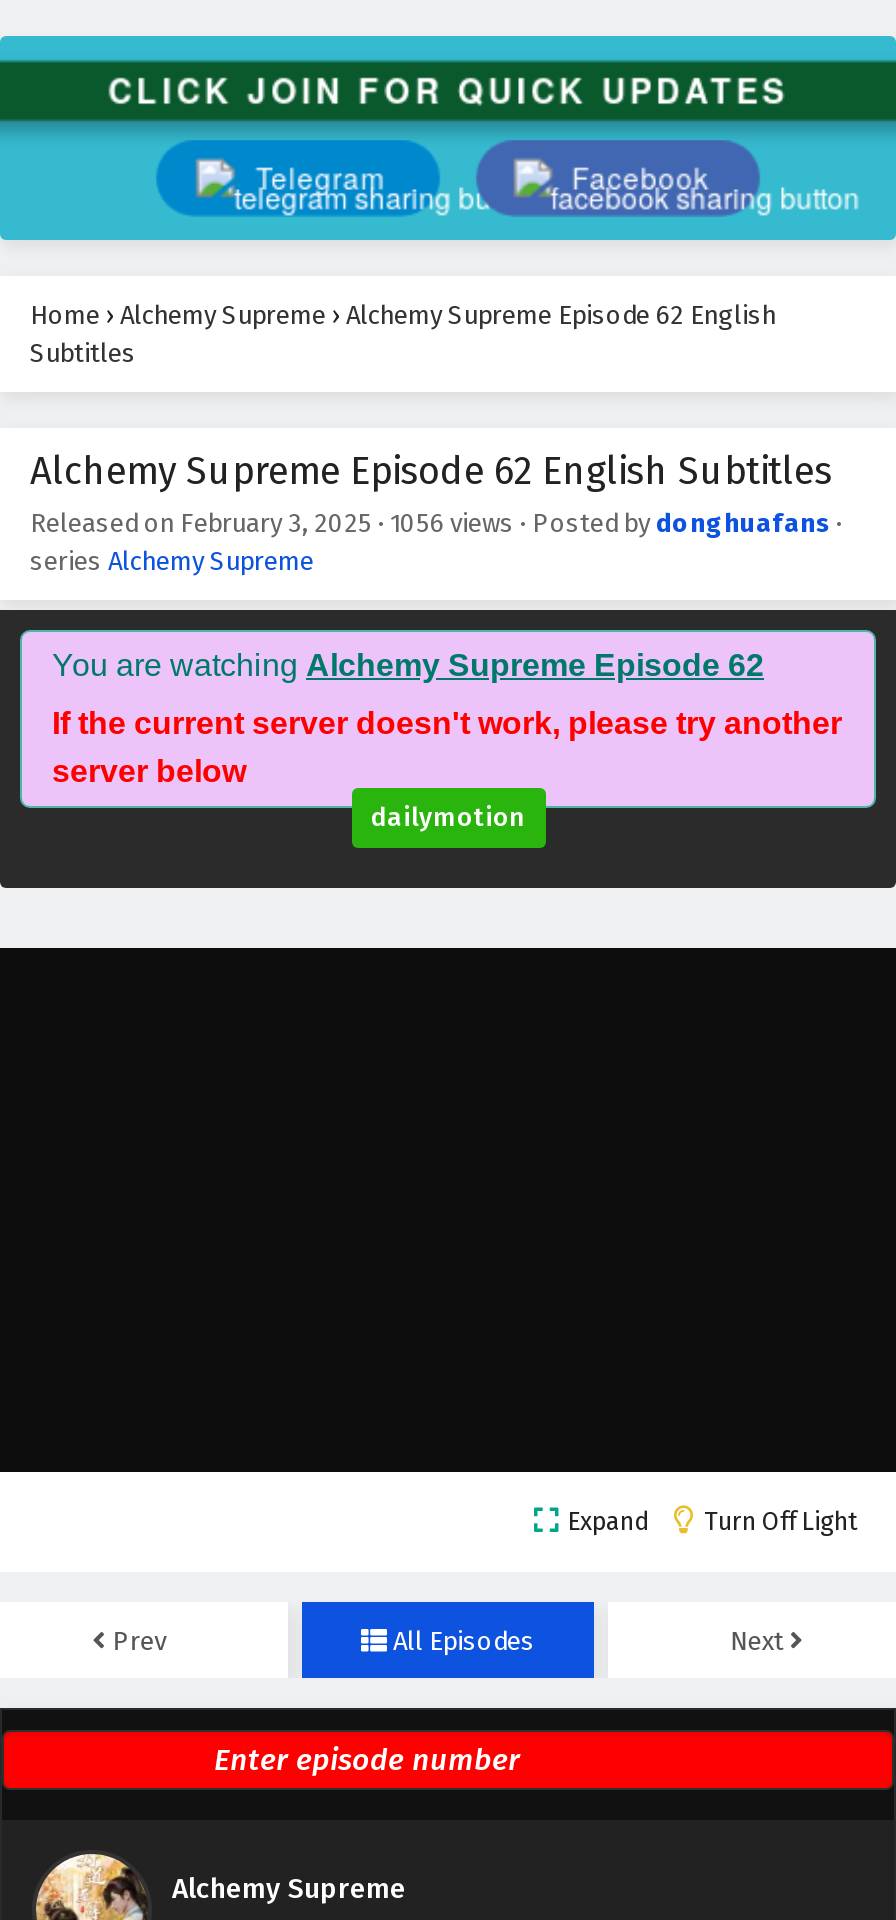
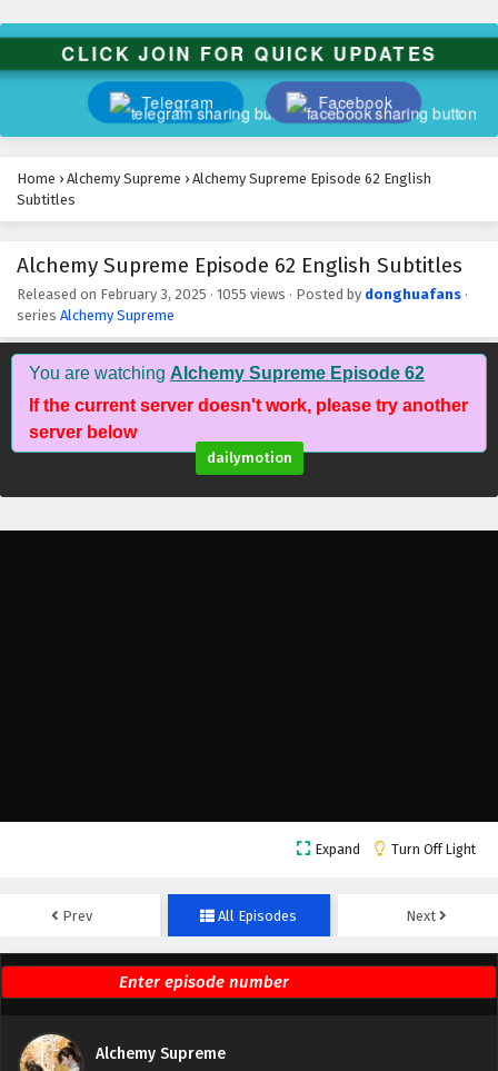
[30,508,842,538] Released on February 3, 2025 · 1056 views · Posted by donghuafans · -> [17,286,468,303] Released on February 3, 2025 · 1055 views · Posted by donghuafans ·

